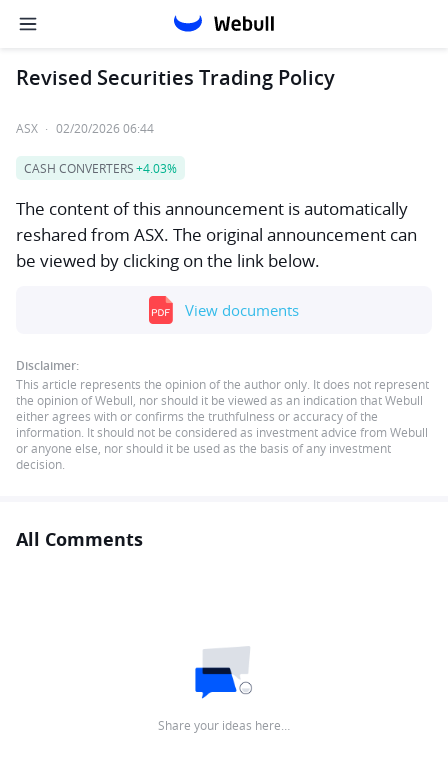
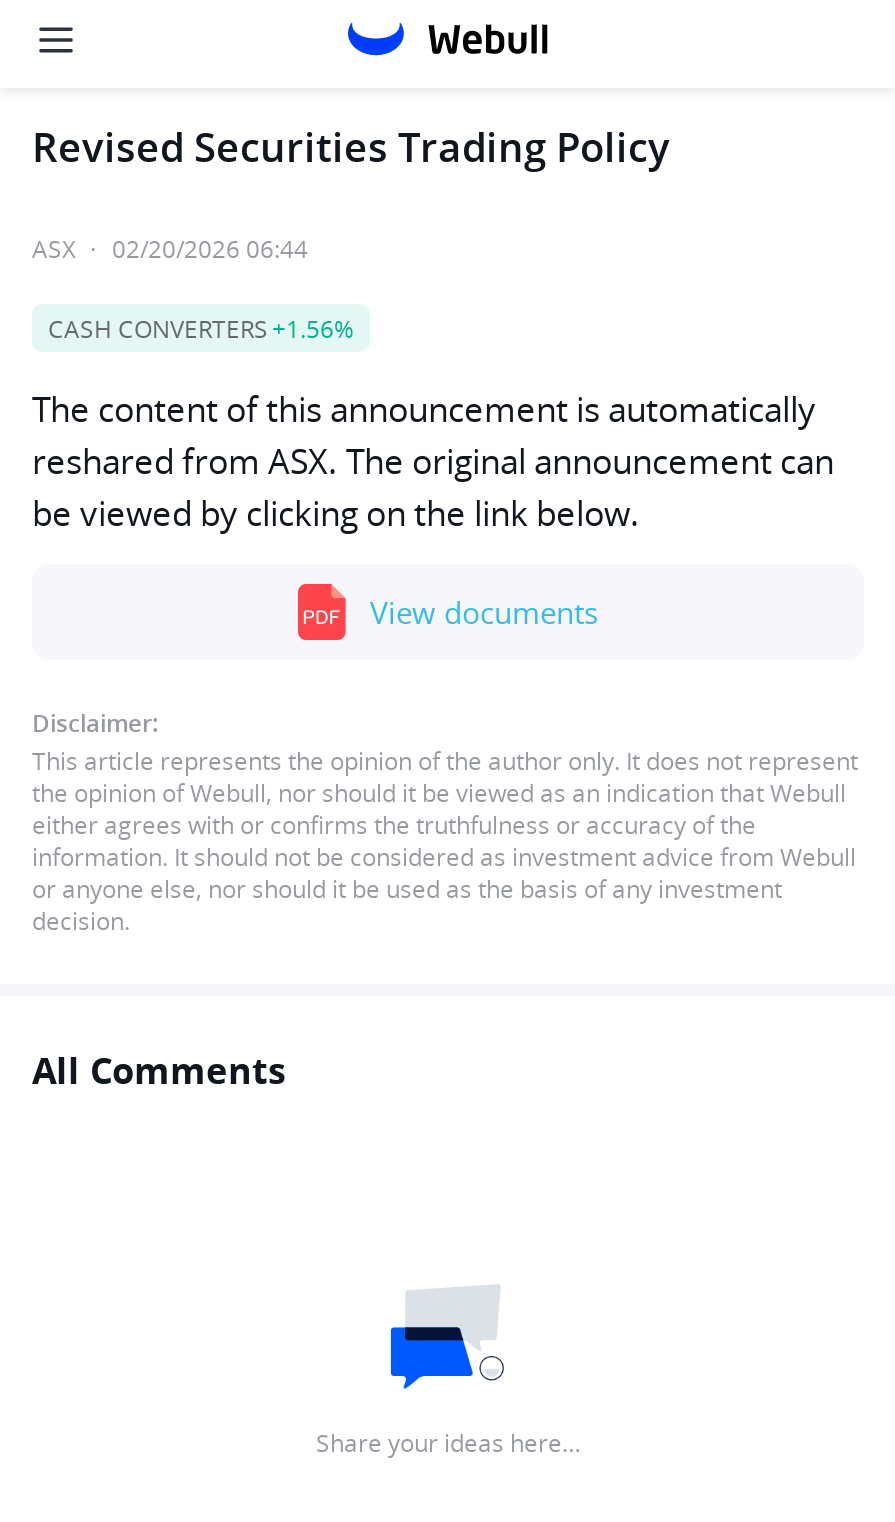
[24,160,177,176] CASH CONVERTERS +4.03% -> [48,312,354,344] CASH CONVERTERS +1.56%

